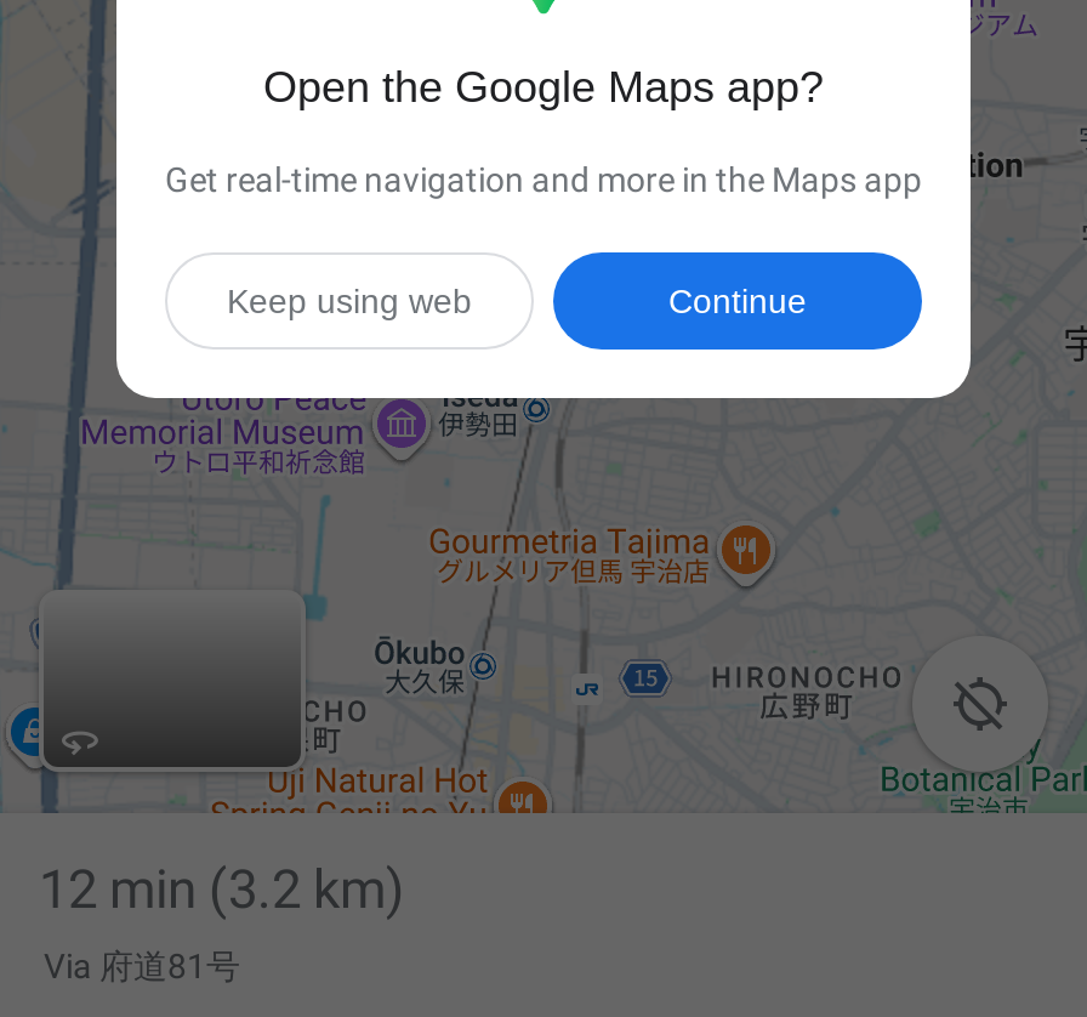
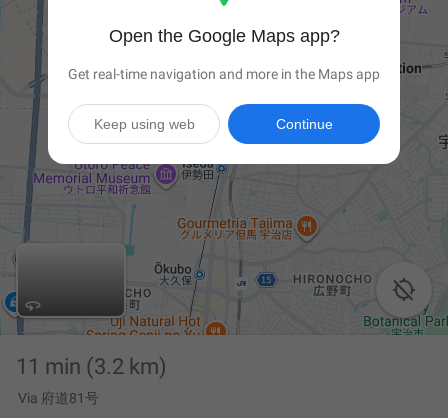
[39,859,405,920] 12 min (3.2 km) -> [16,354,167,379] 11 min (3.2 km)

